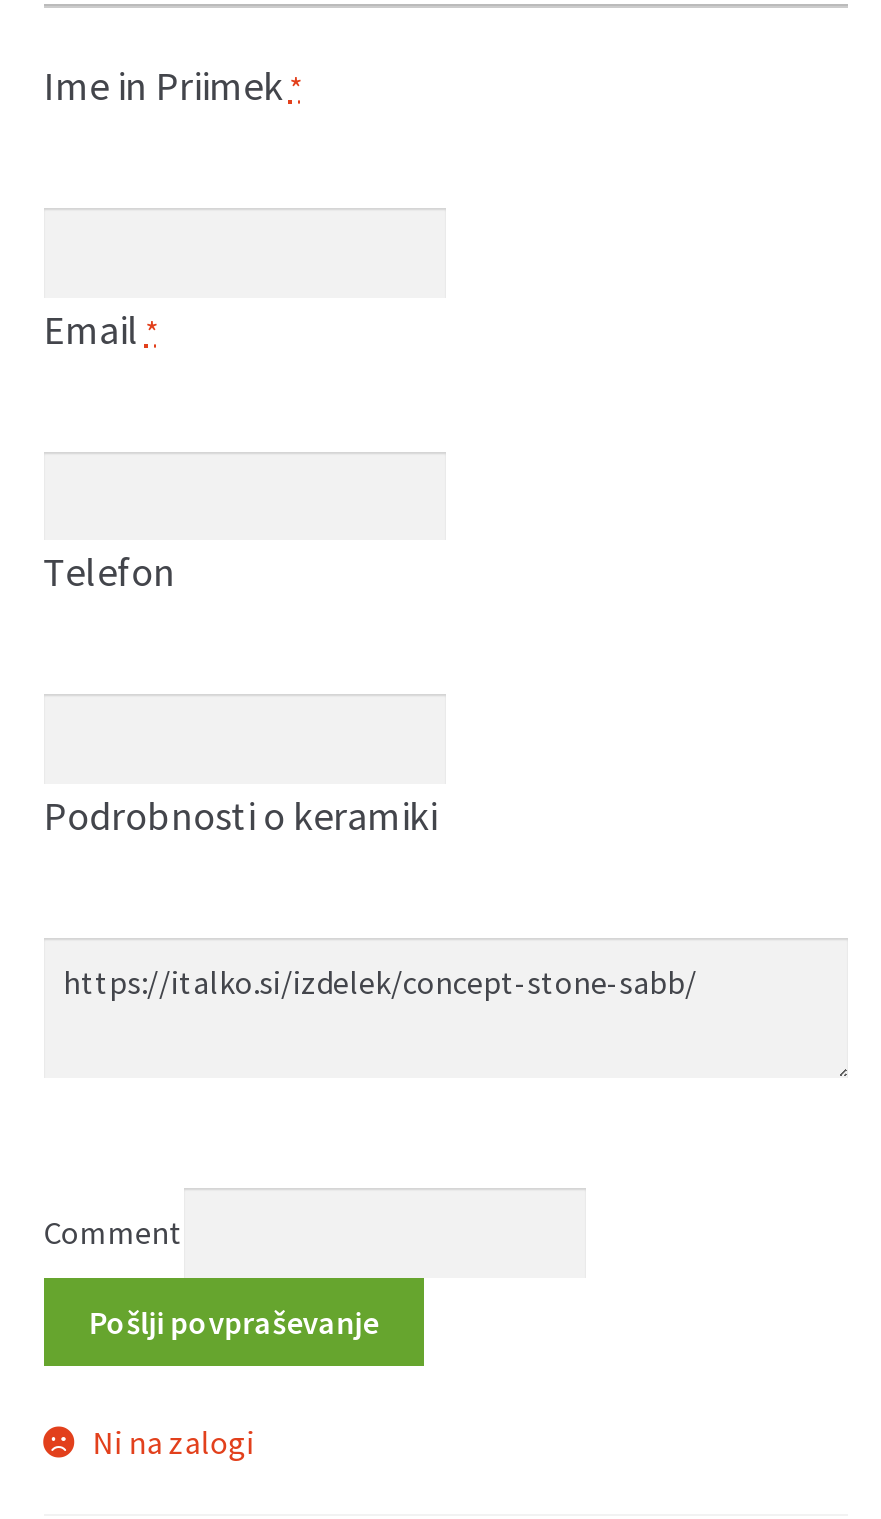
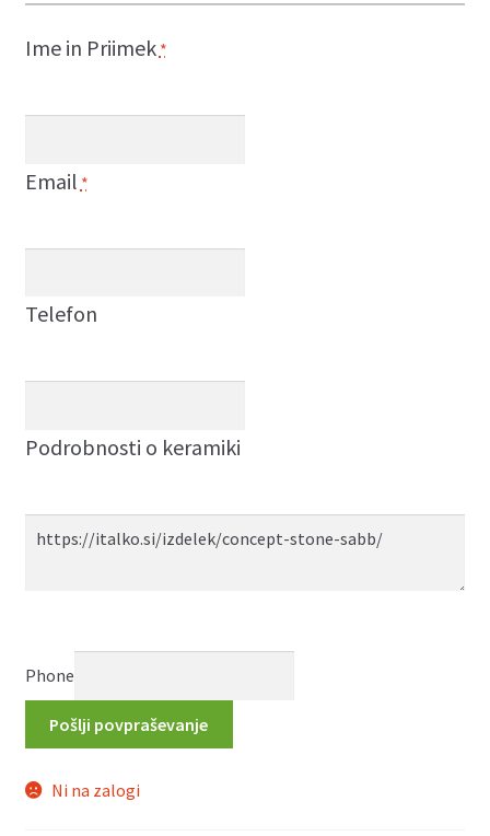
[43,1212,183,1252] Comment -> [25,664,74,686] Phone

